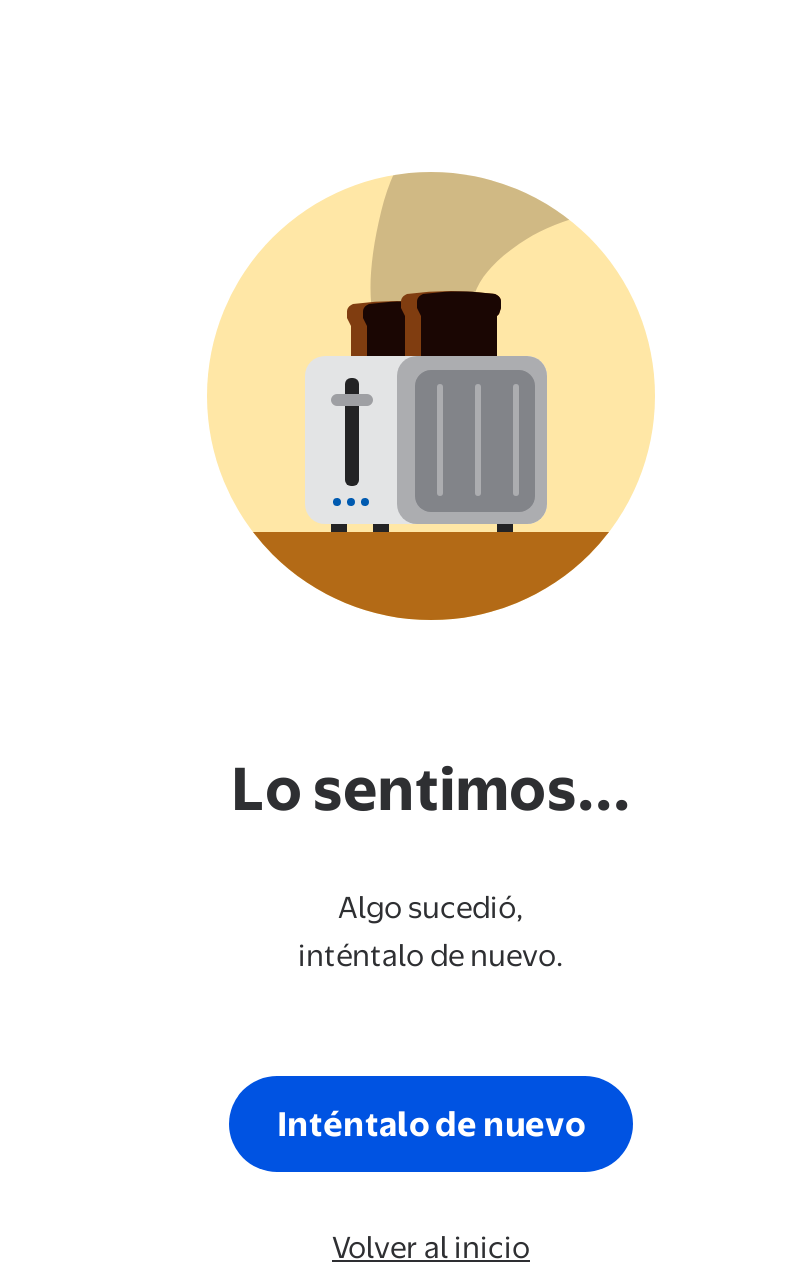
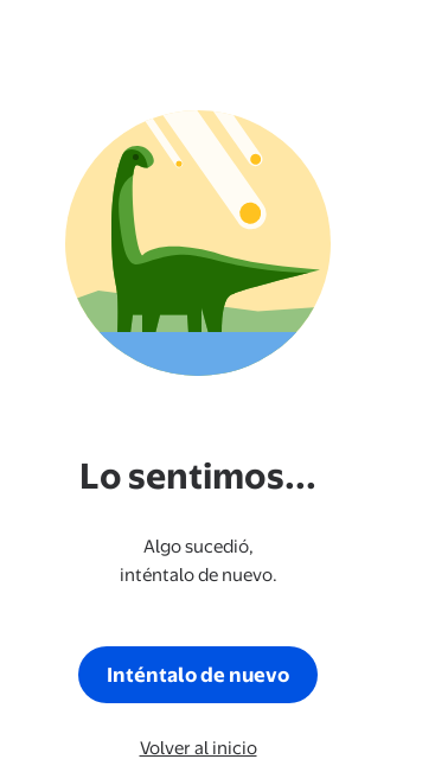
[229,172,629,622] [image] -> [77,111,319,377] [image]

